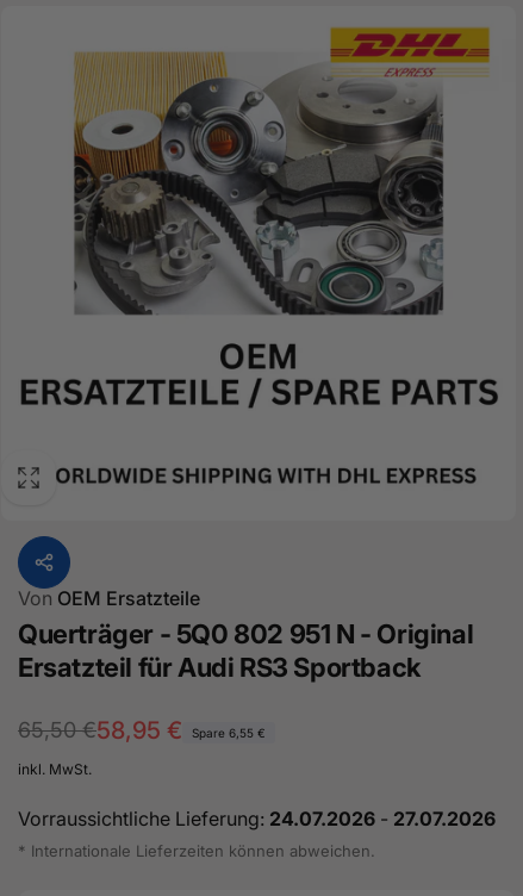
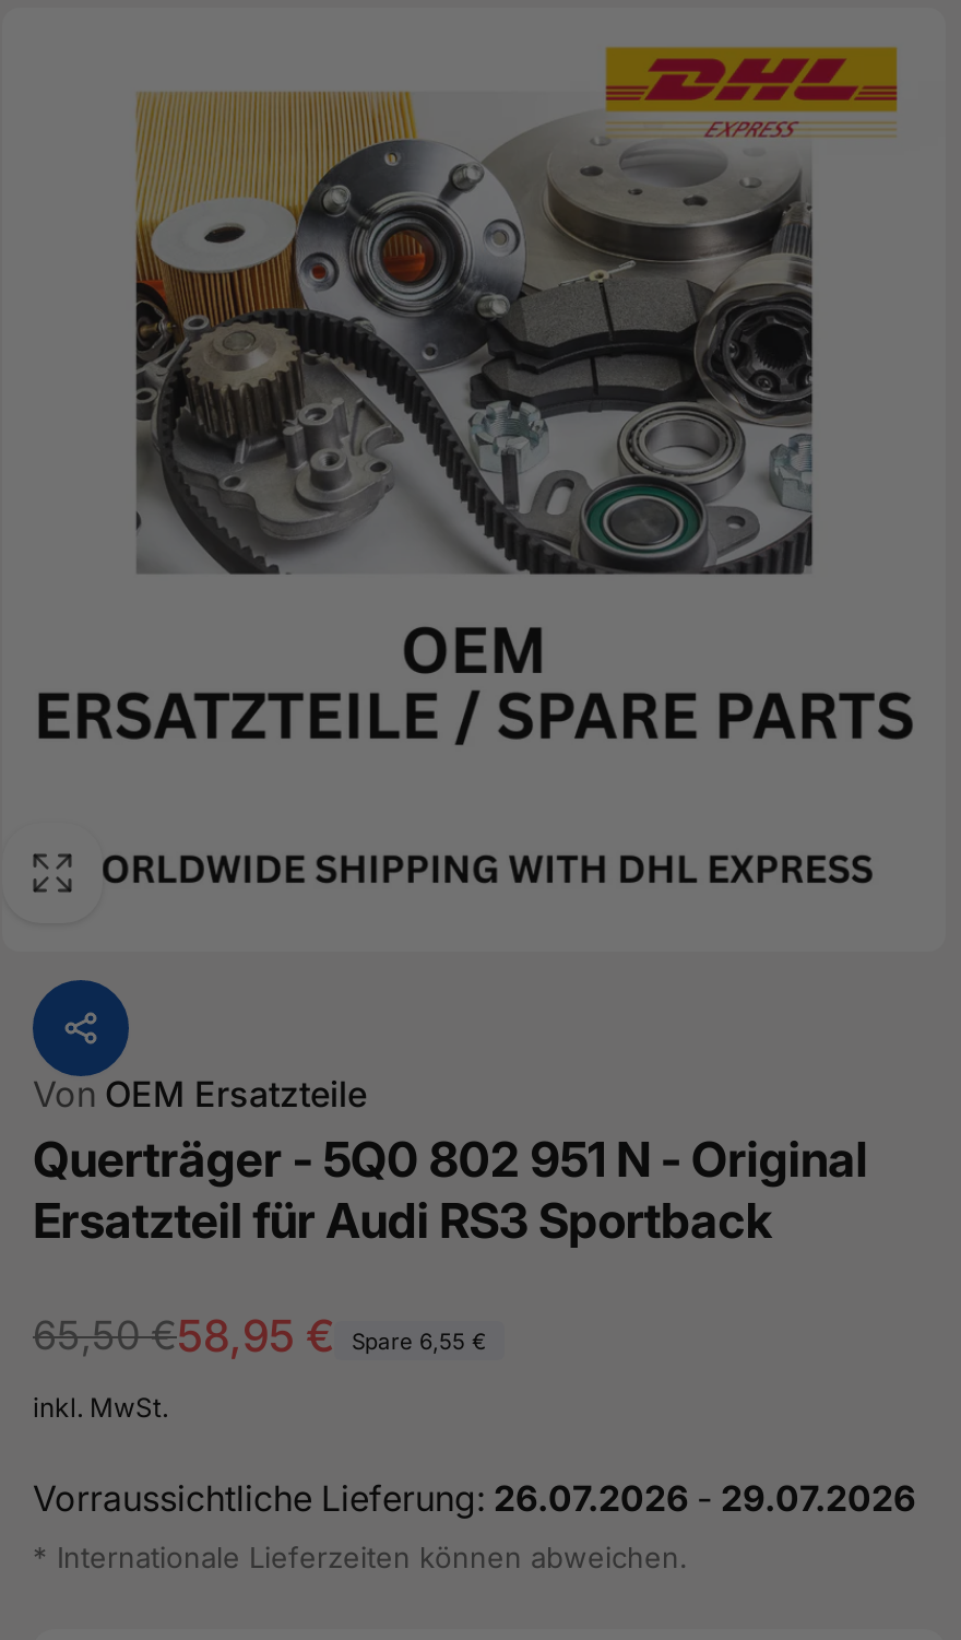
[18,807,496,830] Vorraussichtliche Lieferung: 24.07.2026 - 27.07.2026 -> [33,1476,915,1520] Vorraussichtliche Lieferung: 26.07.2026 - 29.07.2026

